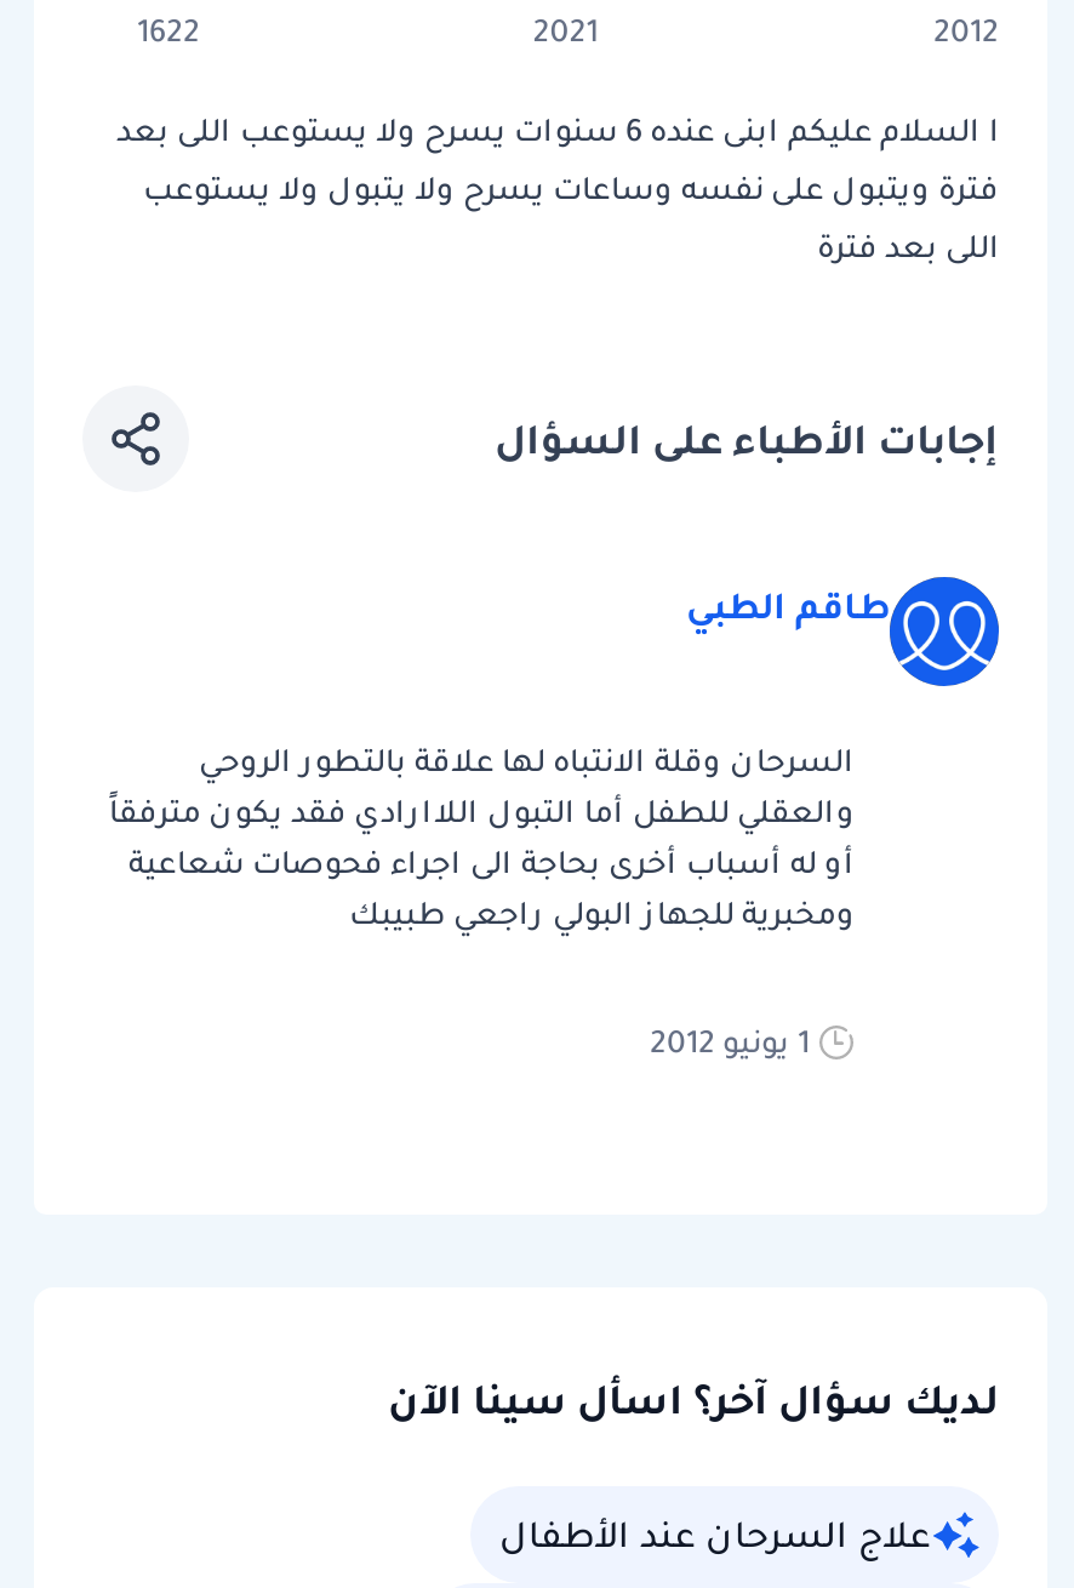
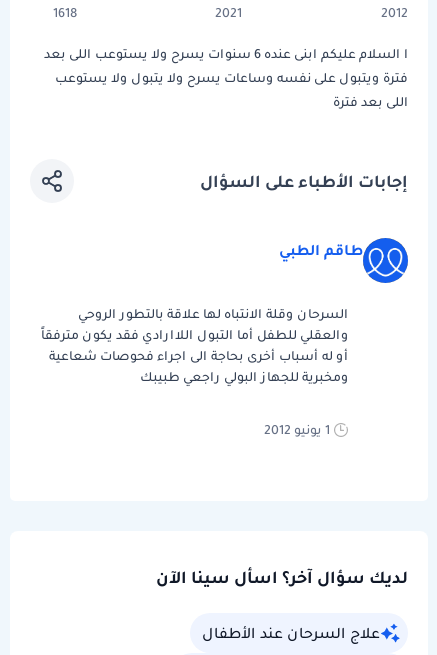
[137,7,200,53] 1622 -> [53,3,77,22] 1618

